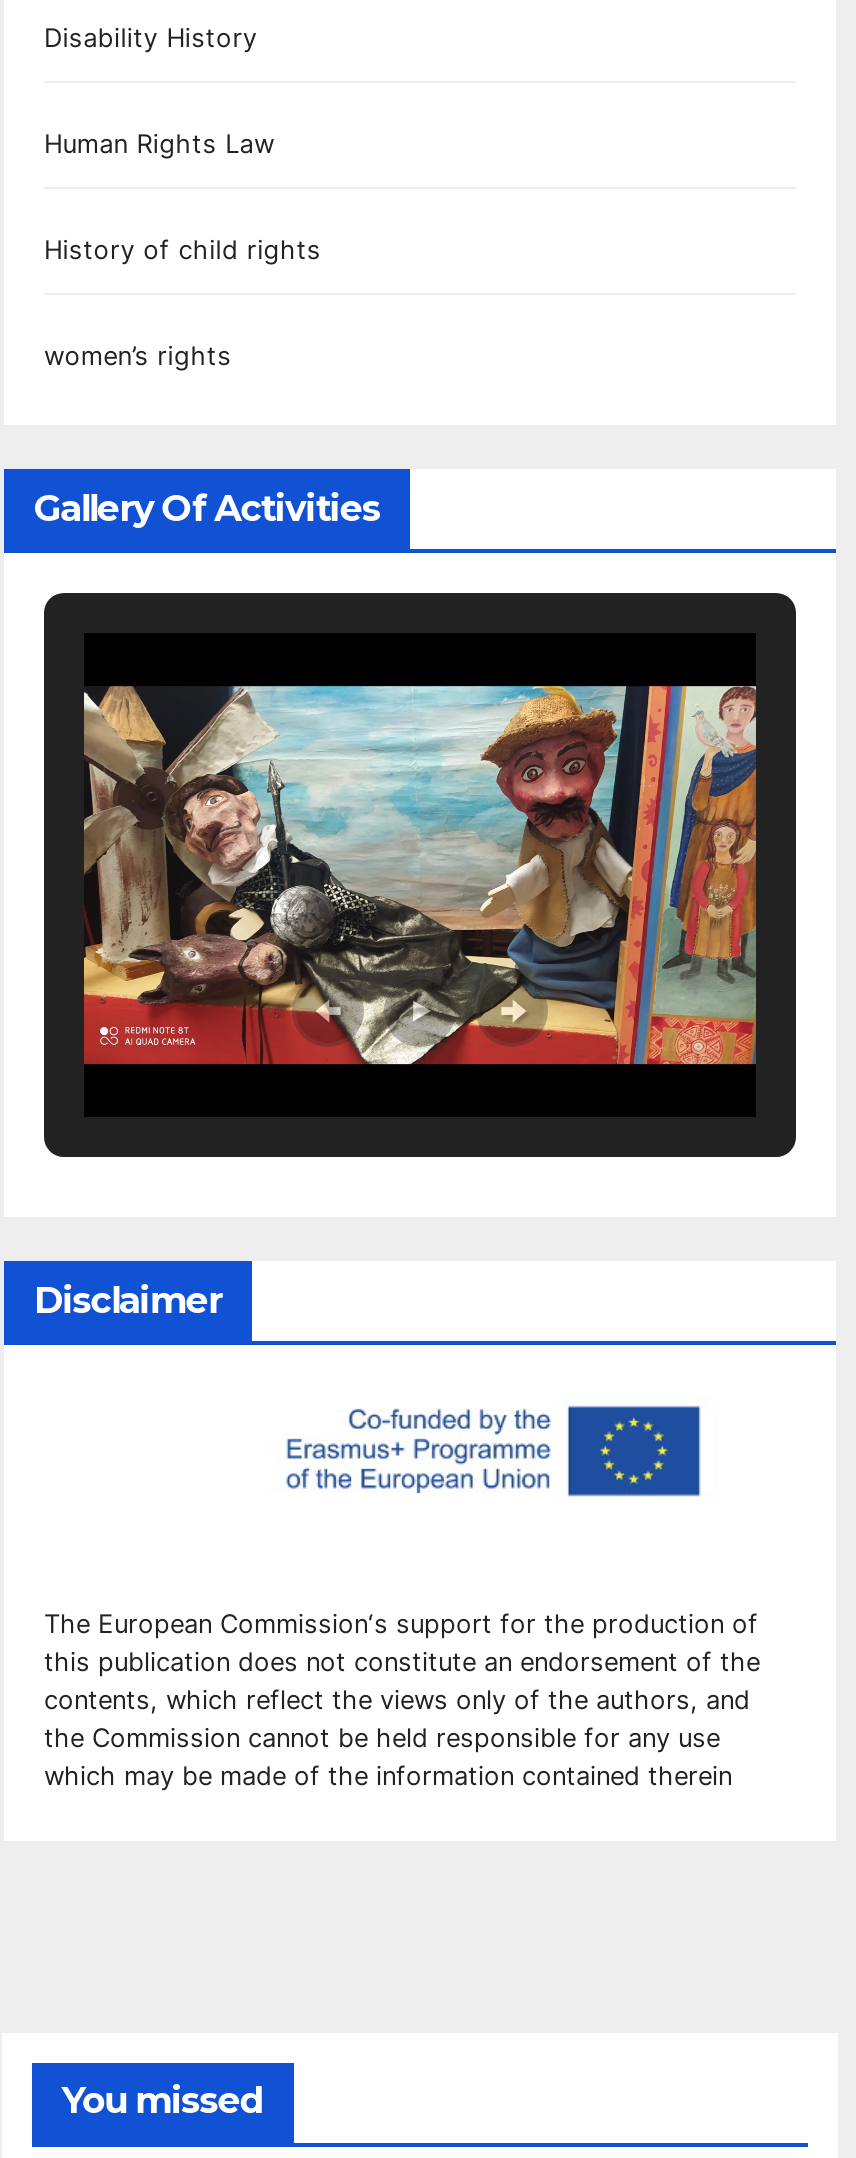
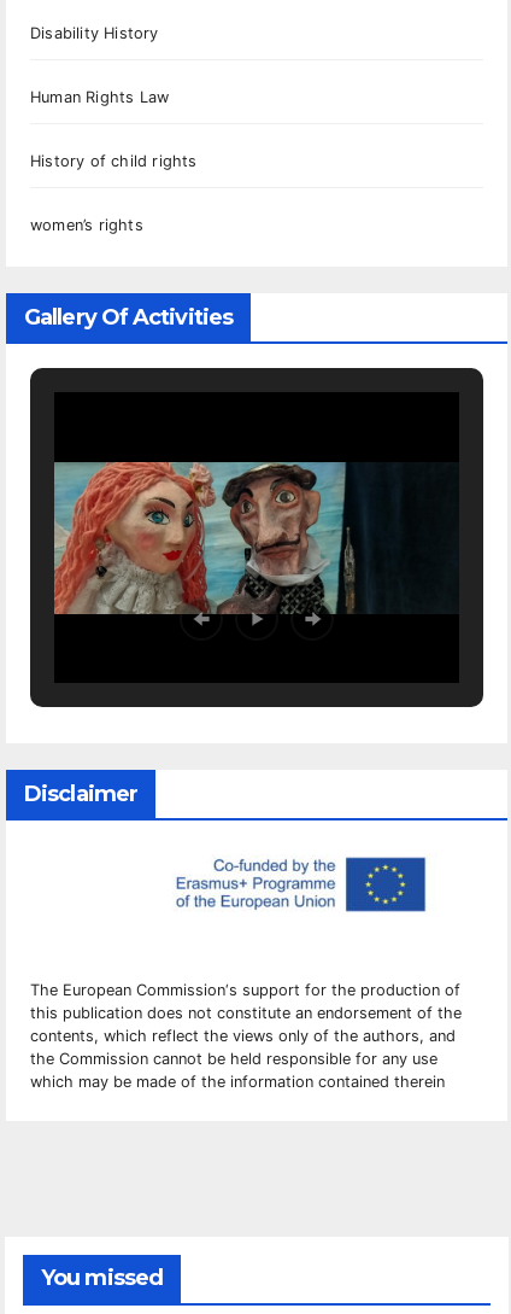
[82,684,758,1066] [image] -> [53,424,459,652] [image]

